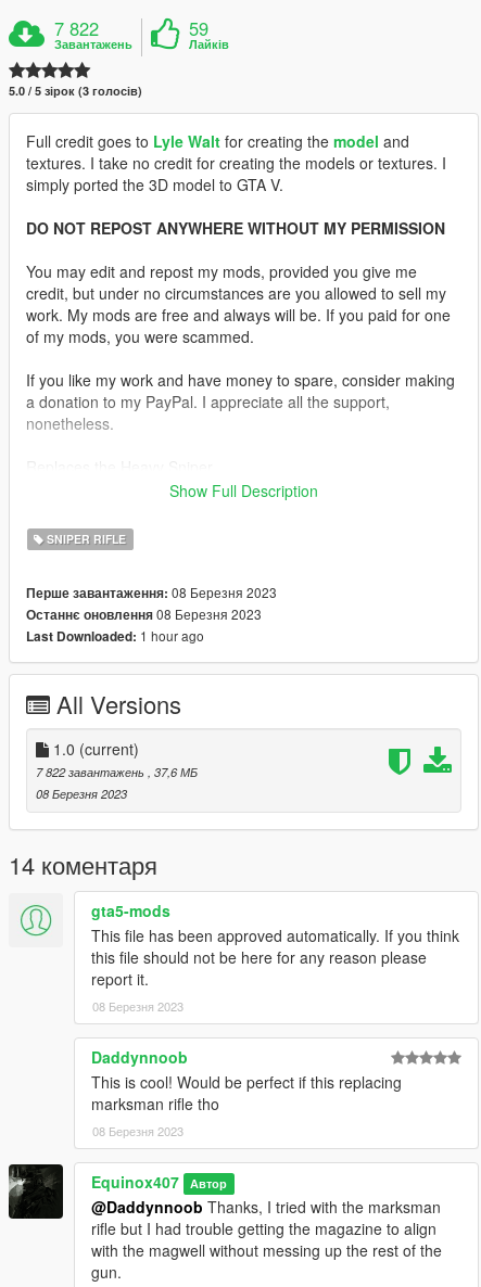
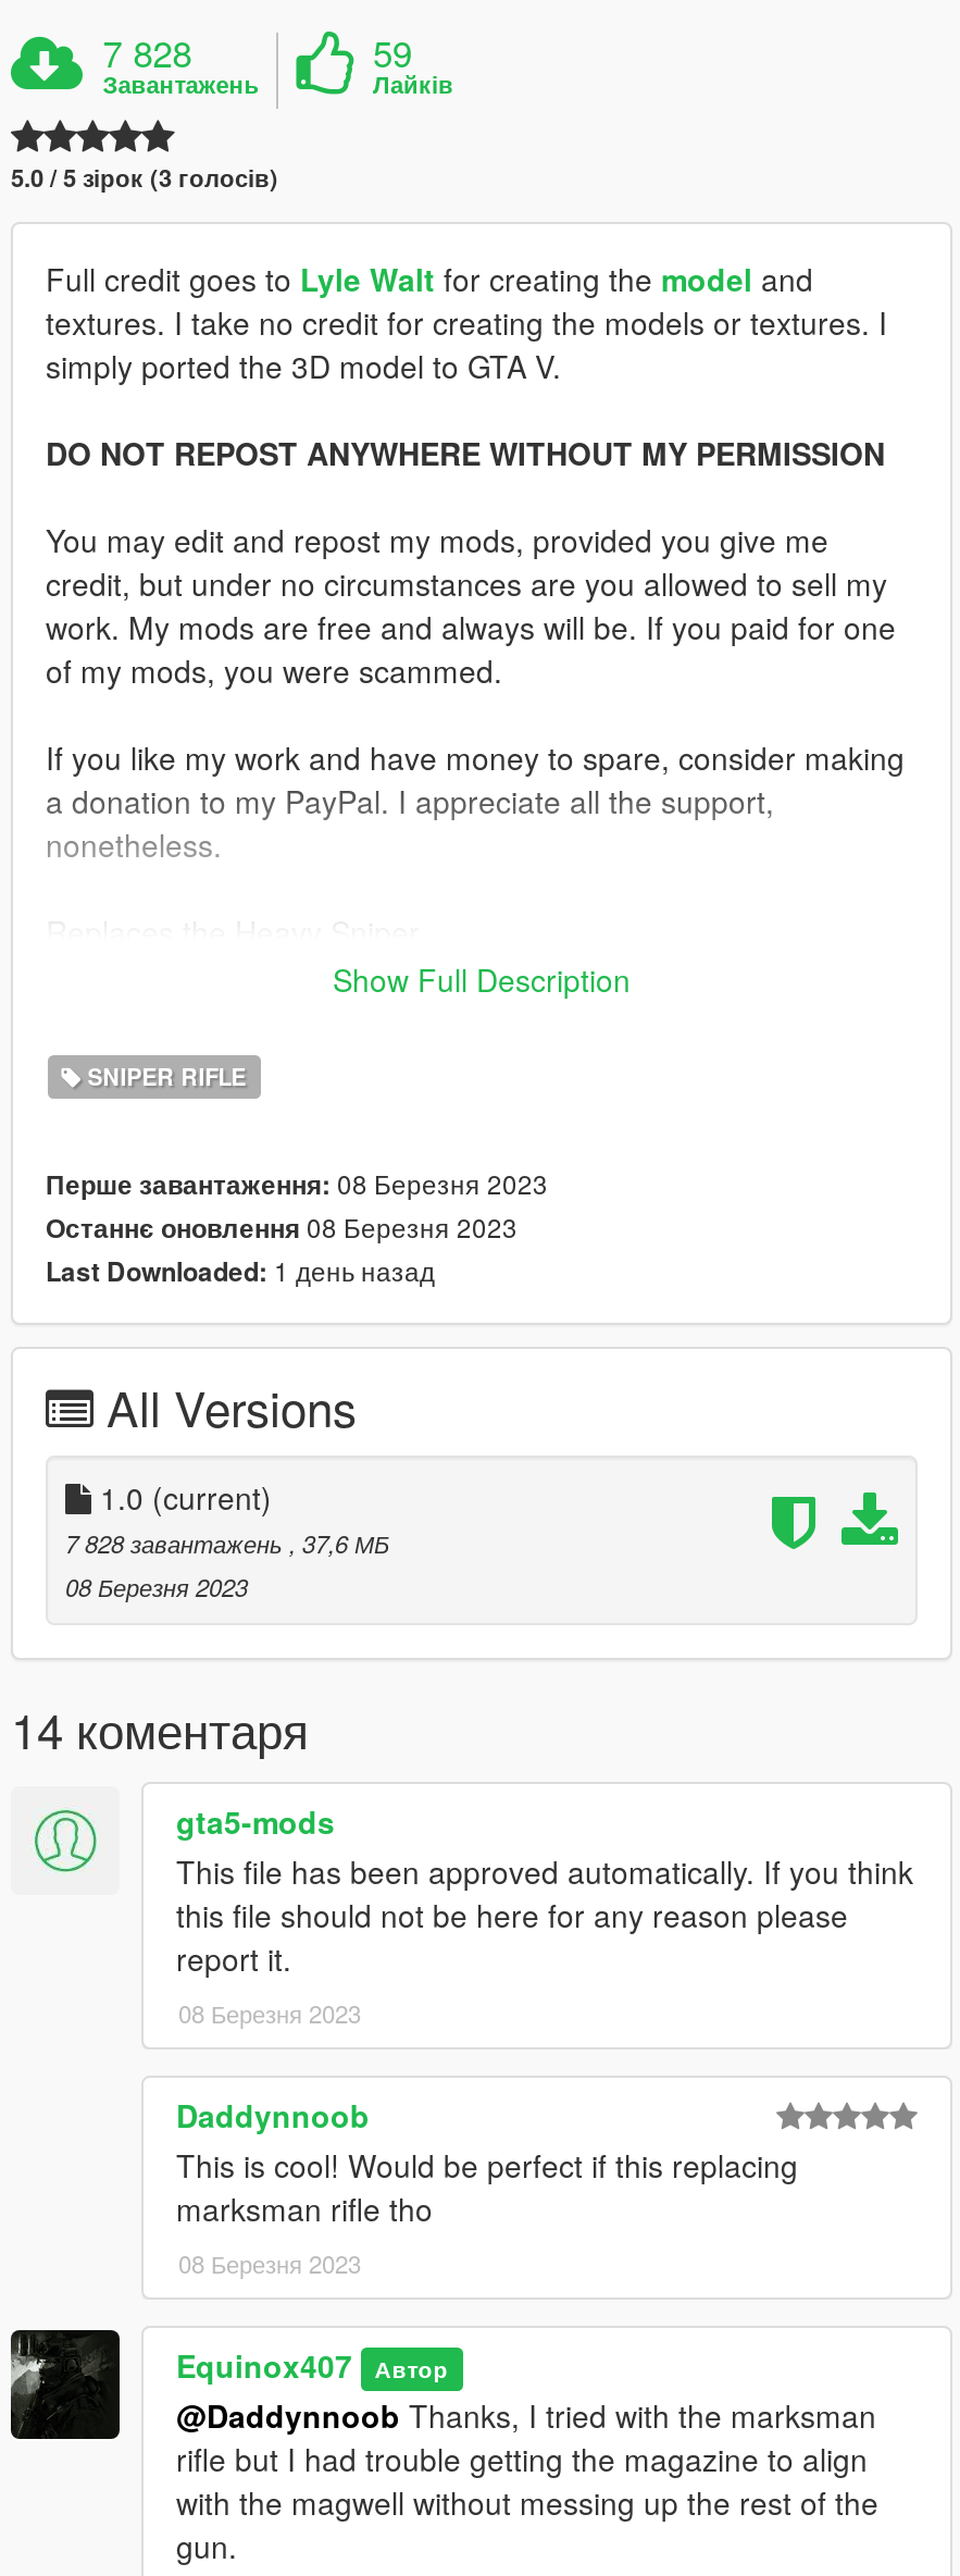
[55,15,99,41] 7 822 -> [103,26,192,78] 7 828
[26,626,204,645] Last Downloaded: 1 hour ago -> [46,1251,435,1290] Last Downloaded: 1 день назад
[36,763,198,780] 7 822 завантажень, 37,6 МБ -> [65,1525,389,1560] 7 828 завантажень, 37,6 МБ

